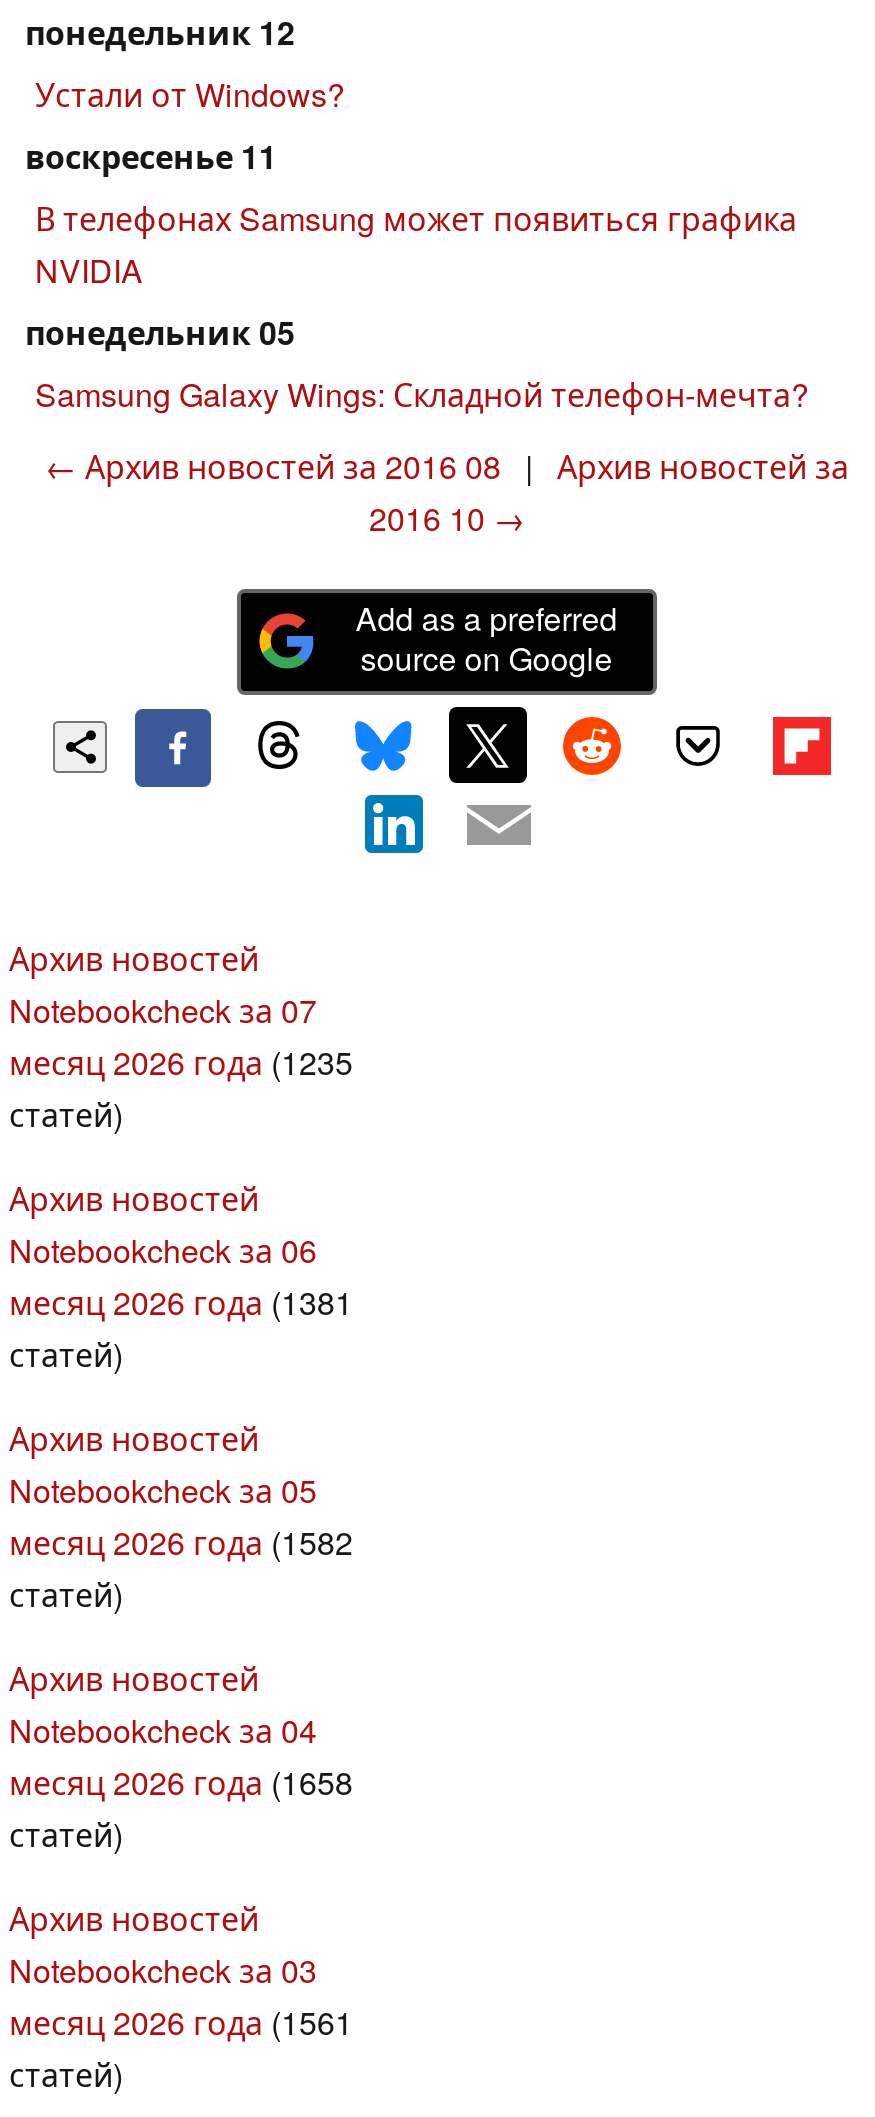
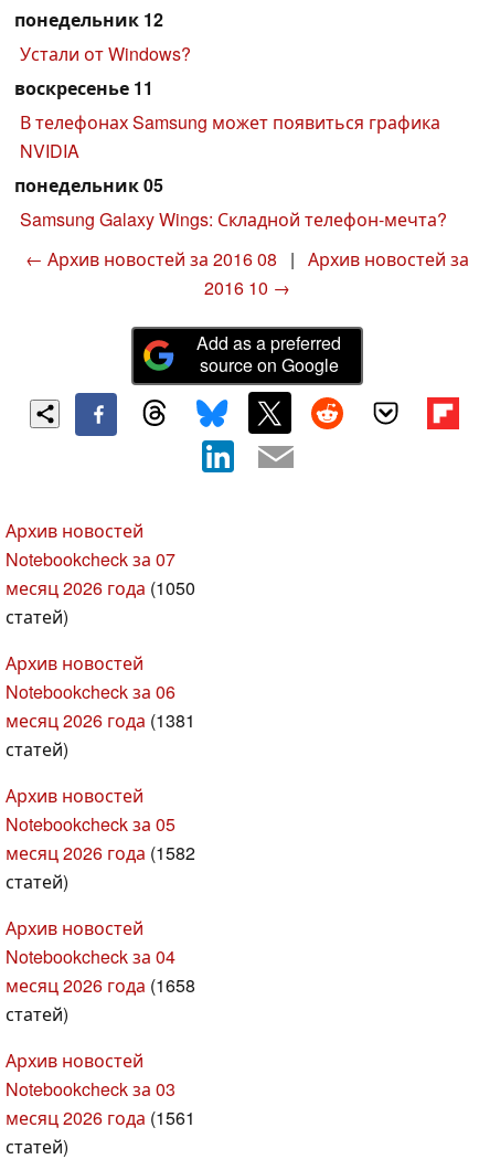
[9,1039,353,1085] месяц 2026 года (1235 -> [6,575,195,601] месяц 2026 года (1050

